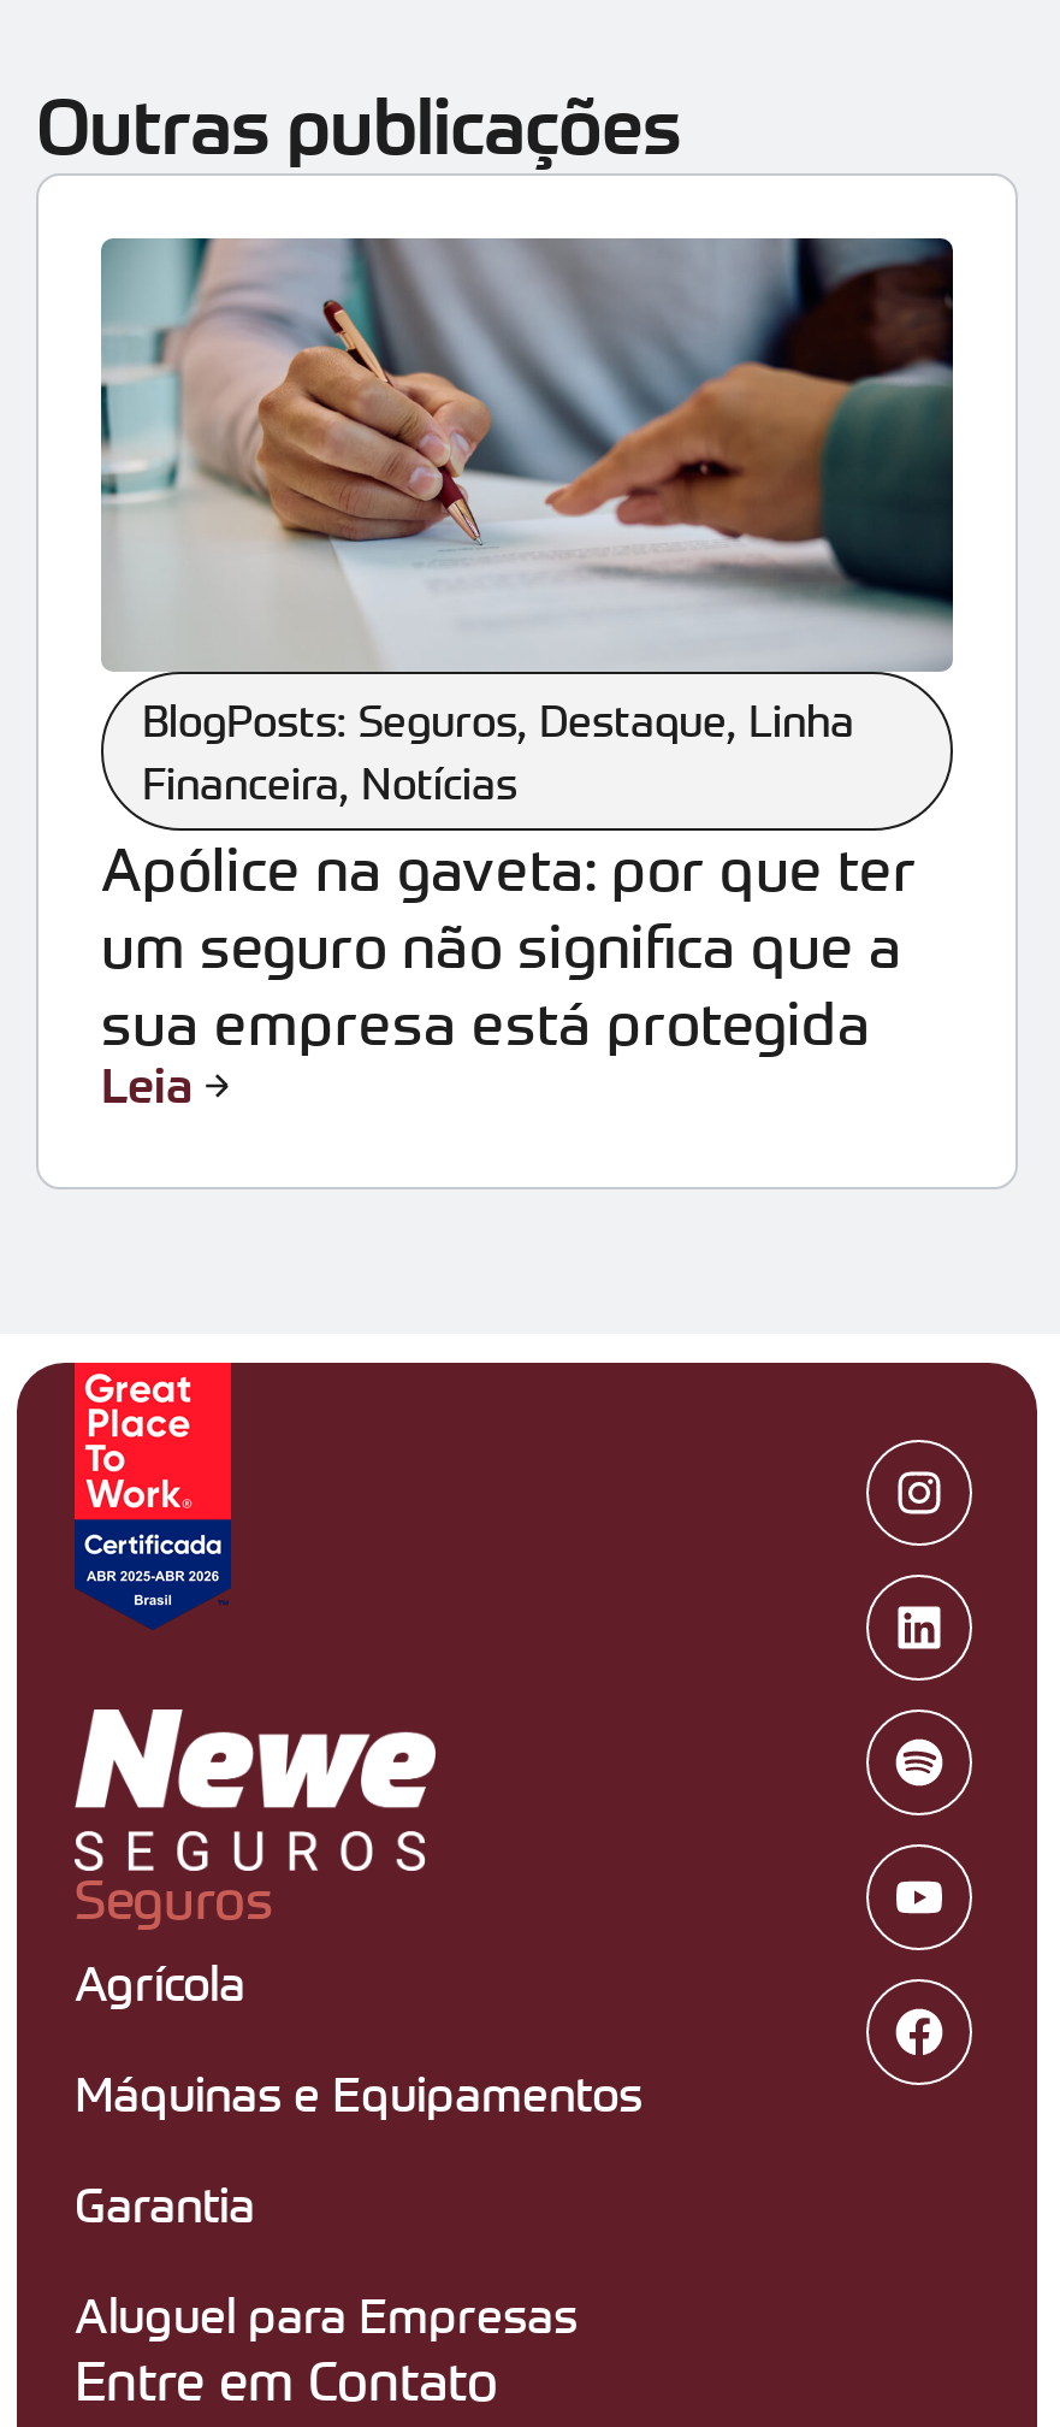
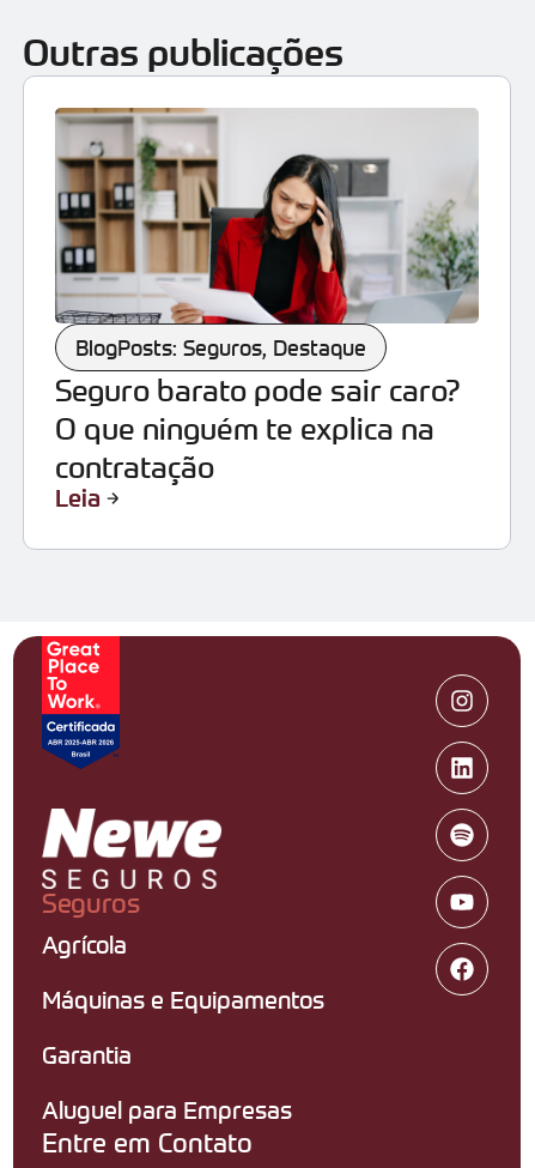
[99,236,955,1058] [image] | BlogPosts: Seguros, Destaque, Linha | Financeira, Notícias | Apólice na gaveta: por que ter | um seguro não significa que a | sua empresa está protegida -> [55,107,479,485] [image] | BlogPosts: Seguros, Destaque | Seguro barato pode sair caro? | O que ninguém te explica na | contratação

